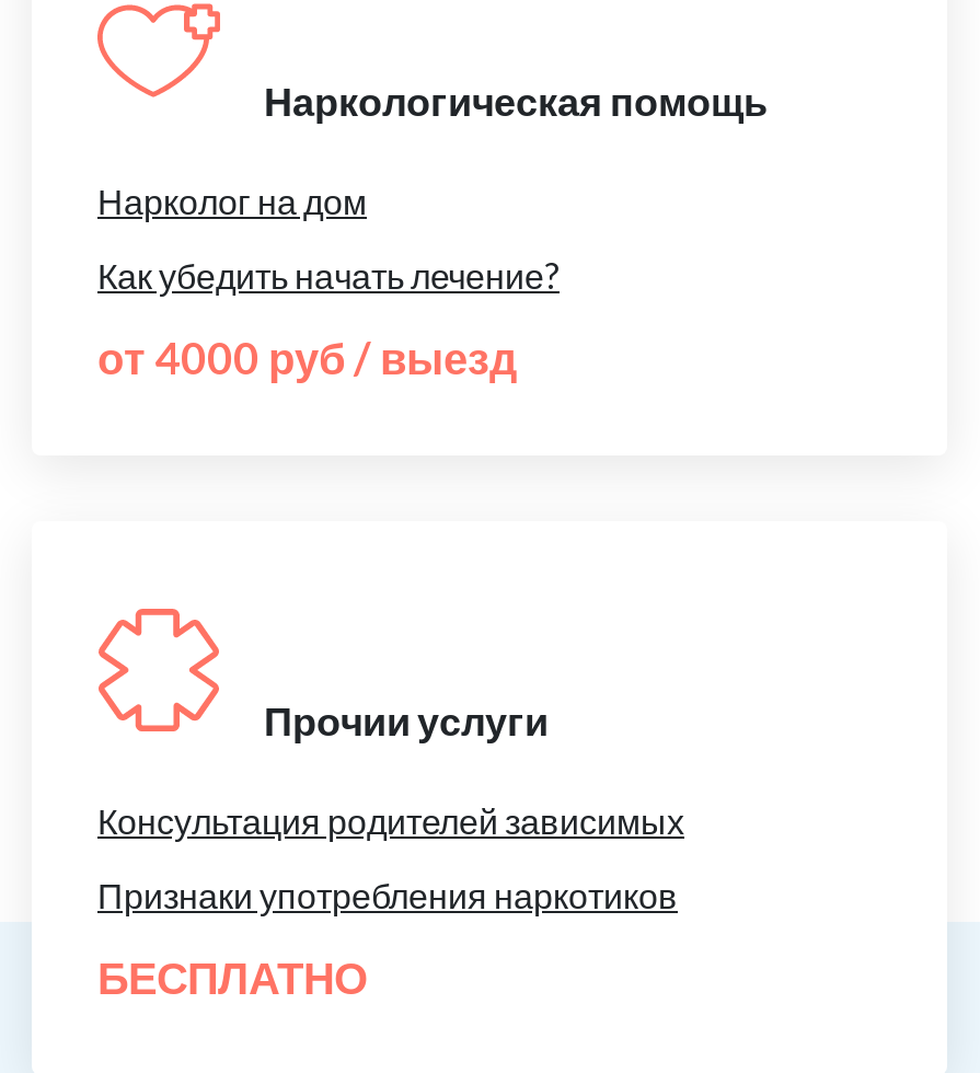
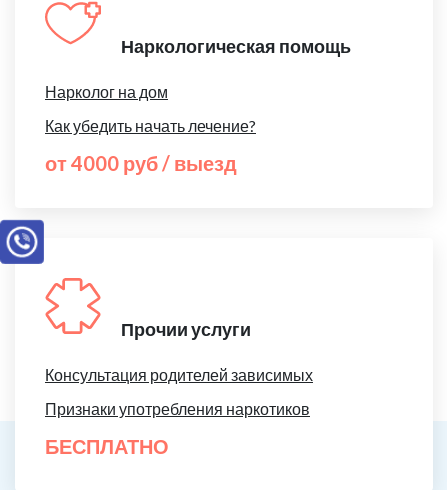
none -> [3,219,45,265] [image]

